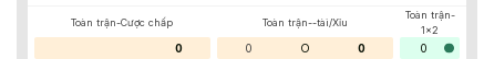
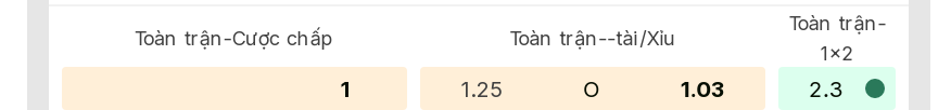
[175,41,183,54] 0 -> [341,74,350,100] 1
[245,41,253,54] 0 -> [461,74,503,100] 1.25
[358,41,366,54] 0 -> [681,74,727,100] 1.03
[420,41,428,54] 0 -> [809,74,842,100] 2.3

